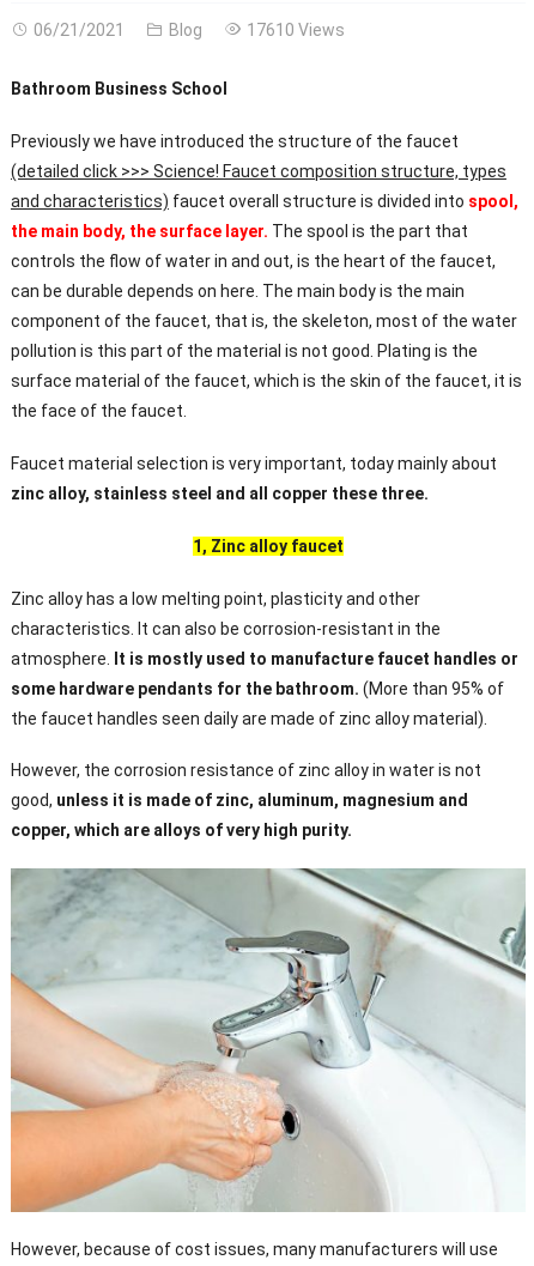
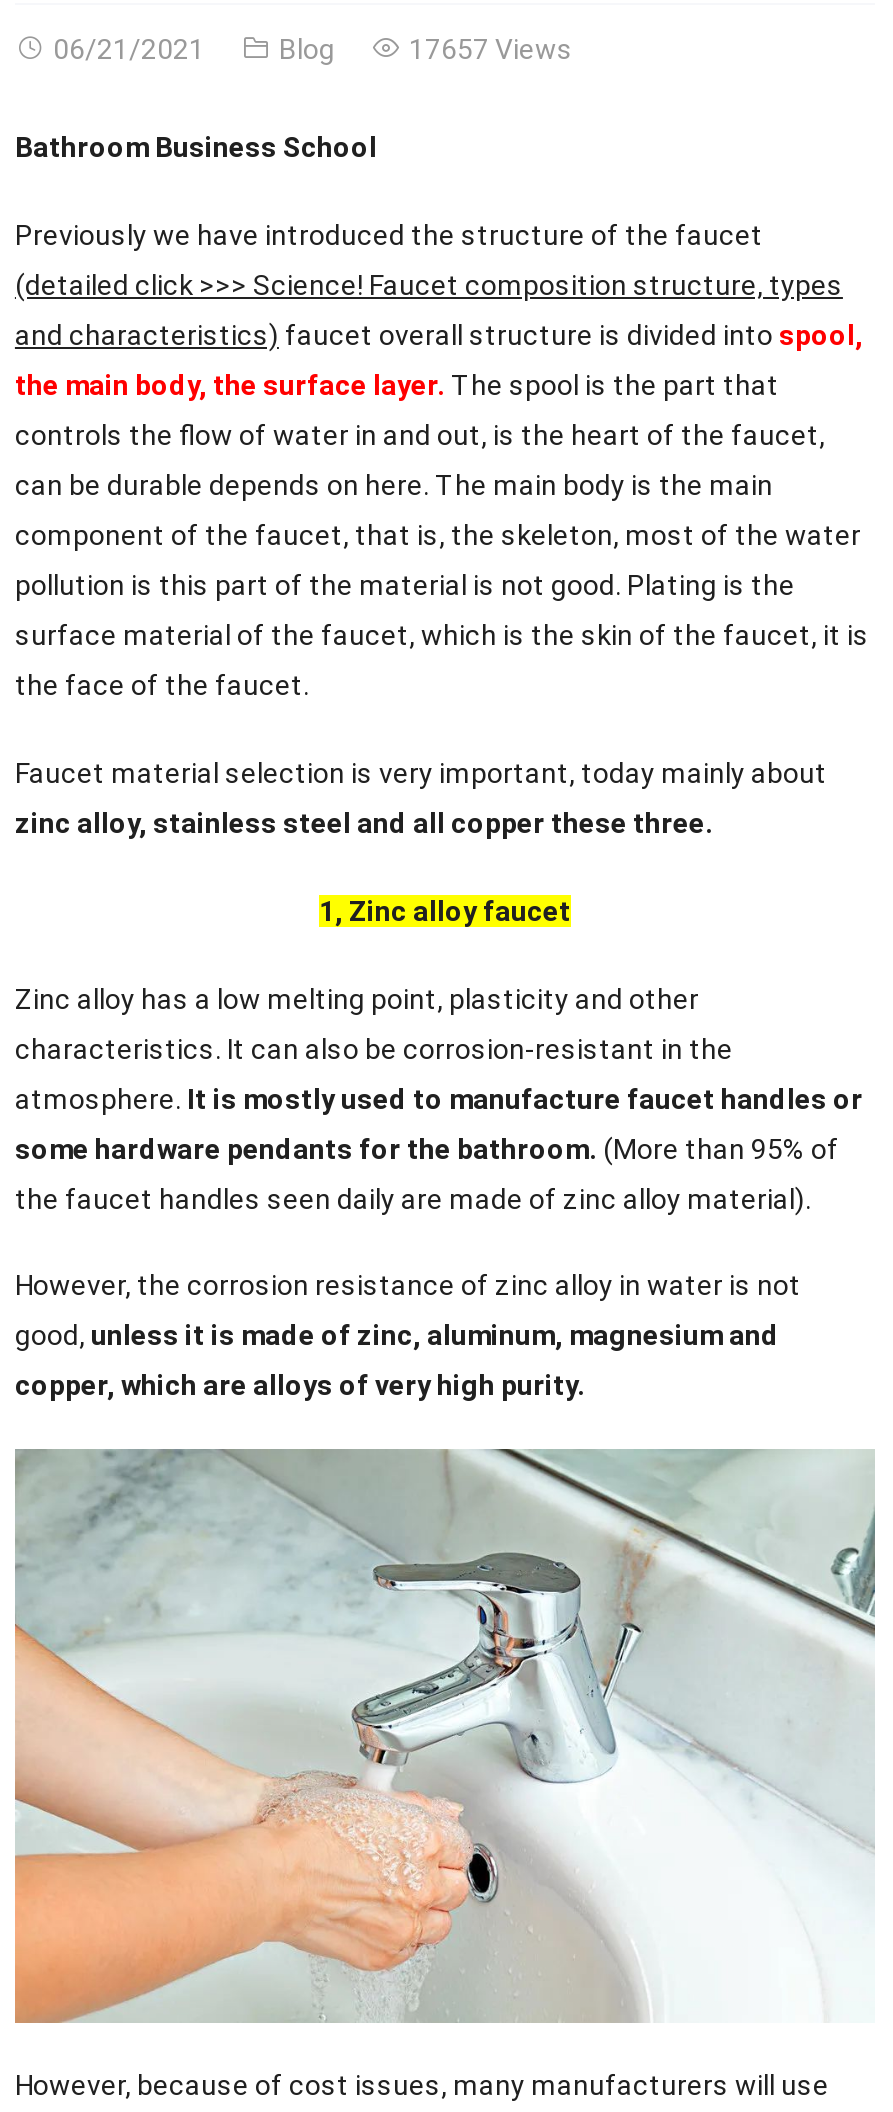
[247,20,345,40] 17610 Views -> [409,33,573,65] 17657 Views

